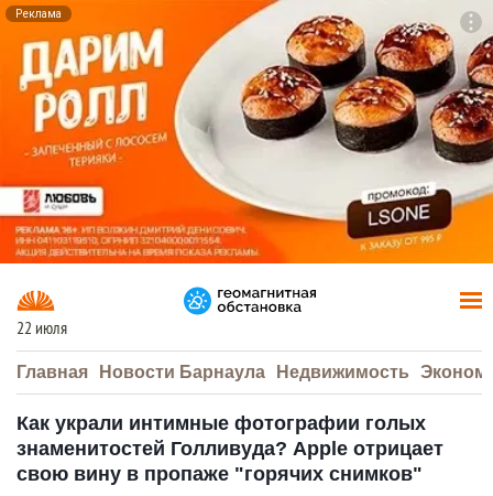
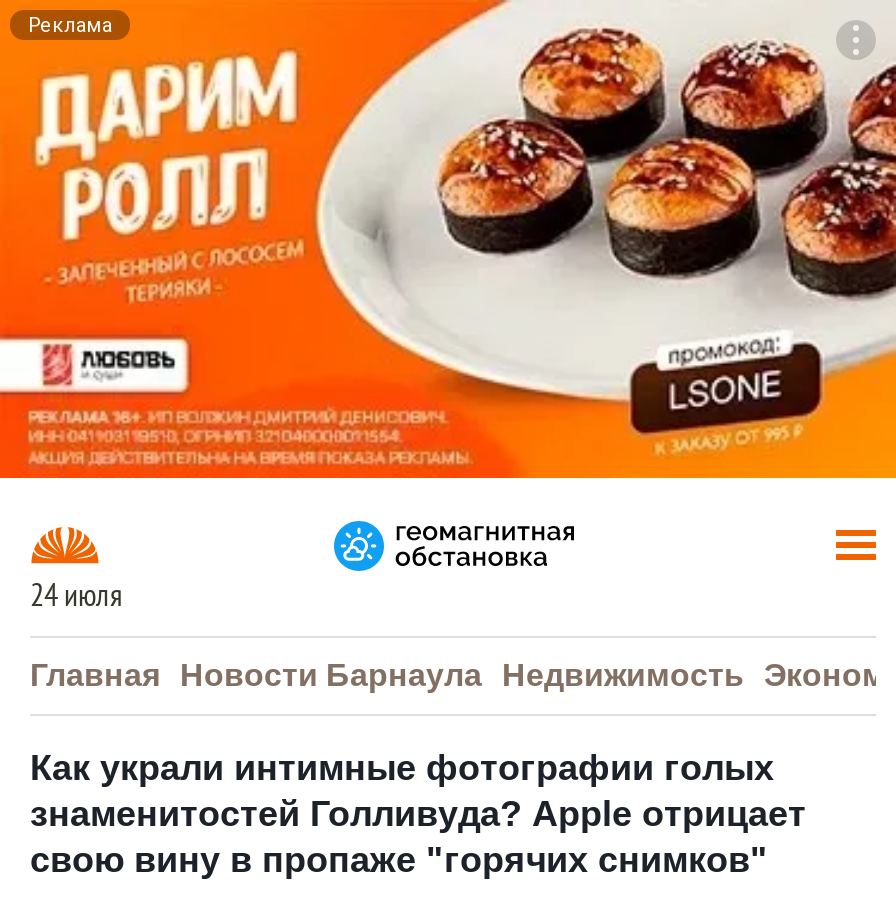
[17,318,67,338] 22 июля -> [30,578,122,614] 24 июля

